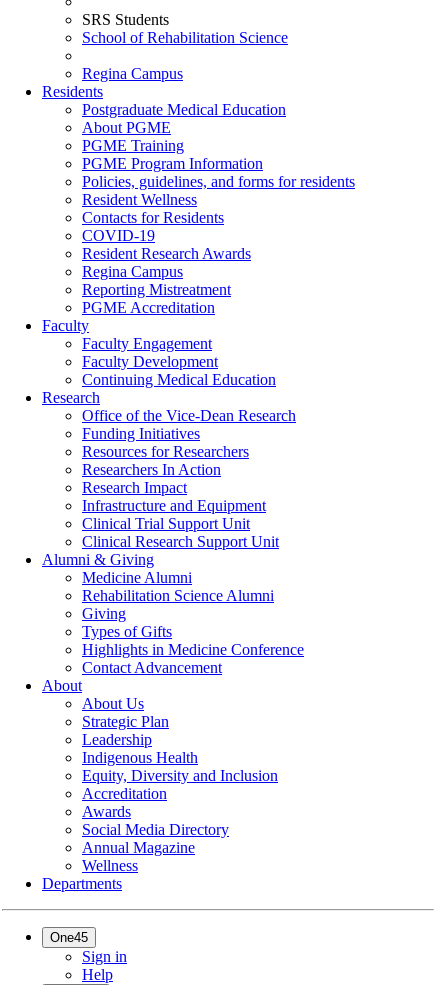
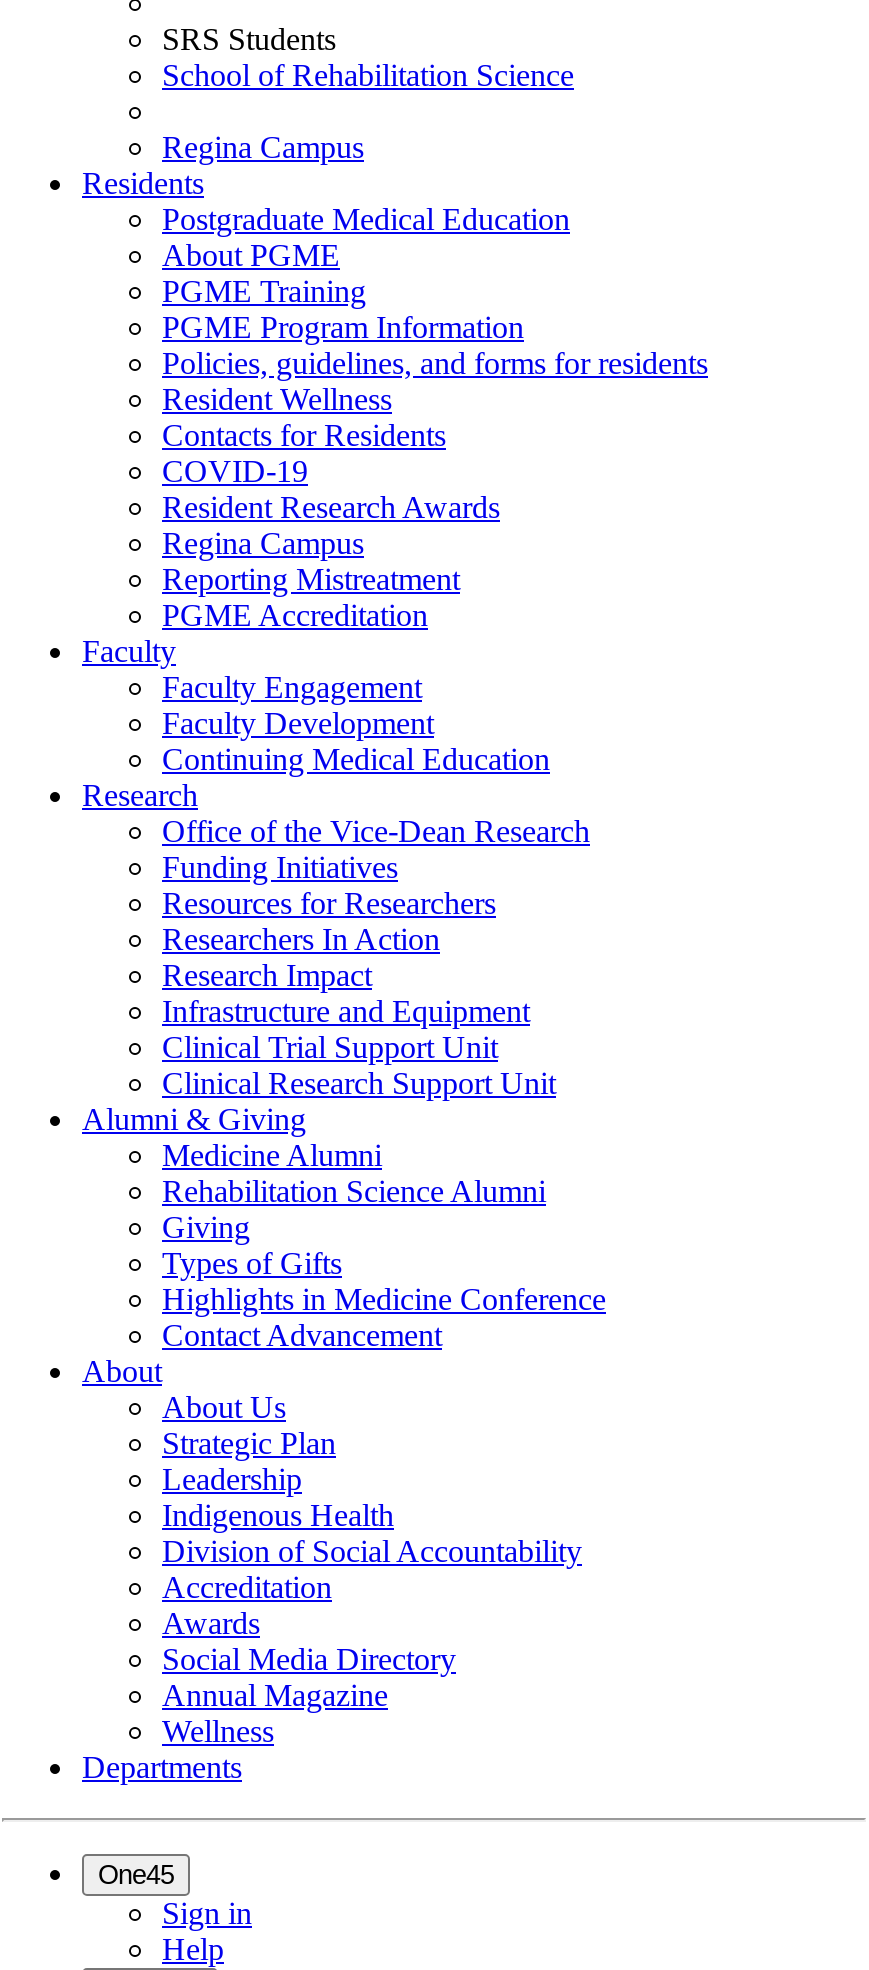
[82,767,278,784] Equity, Diversity and Inclusion -> [162,1534,582,1568] Division of Social Accountability

